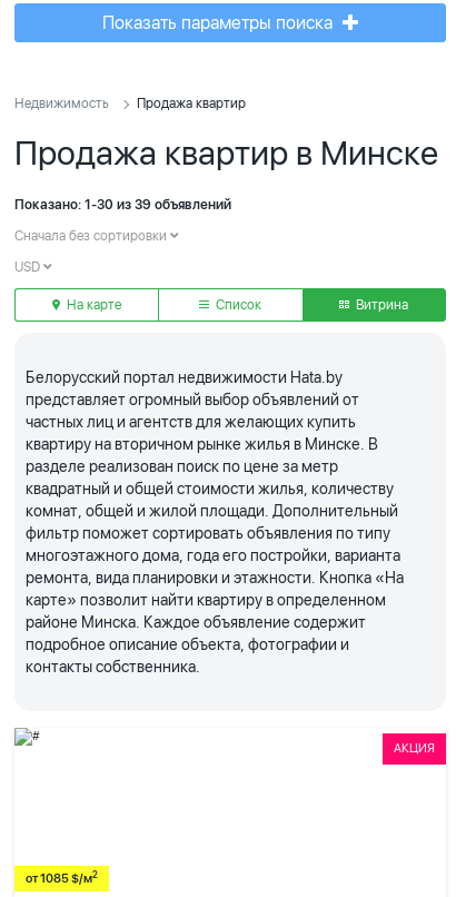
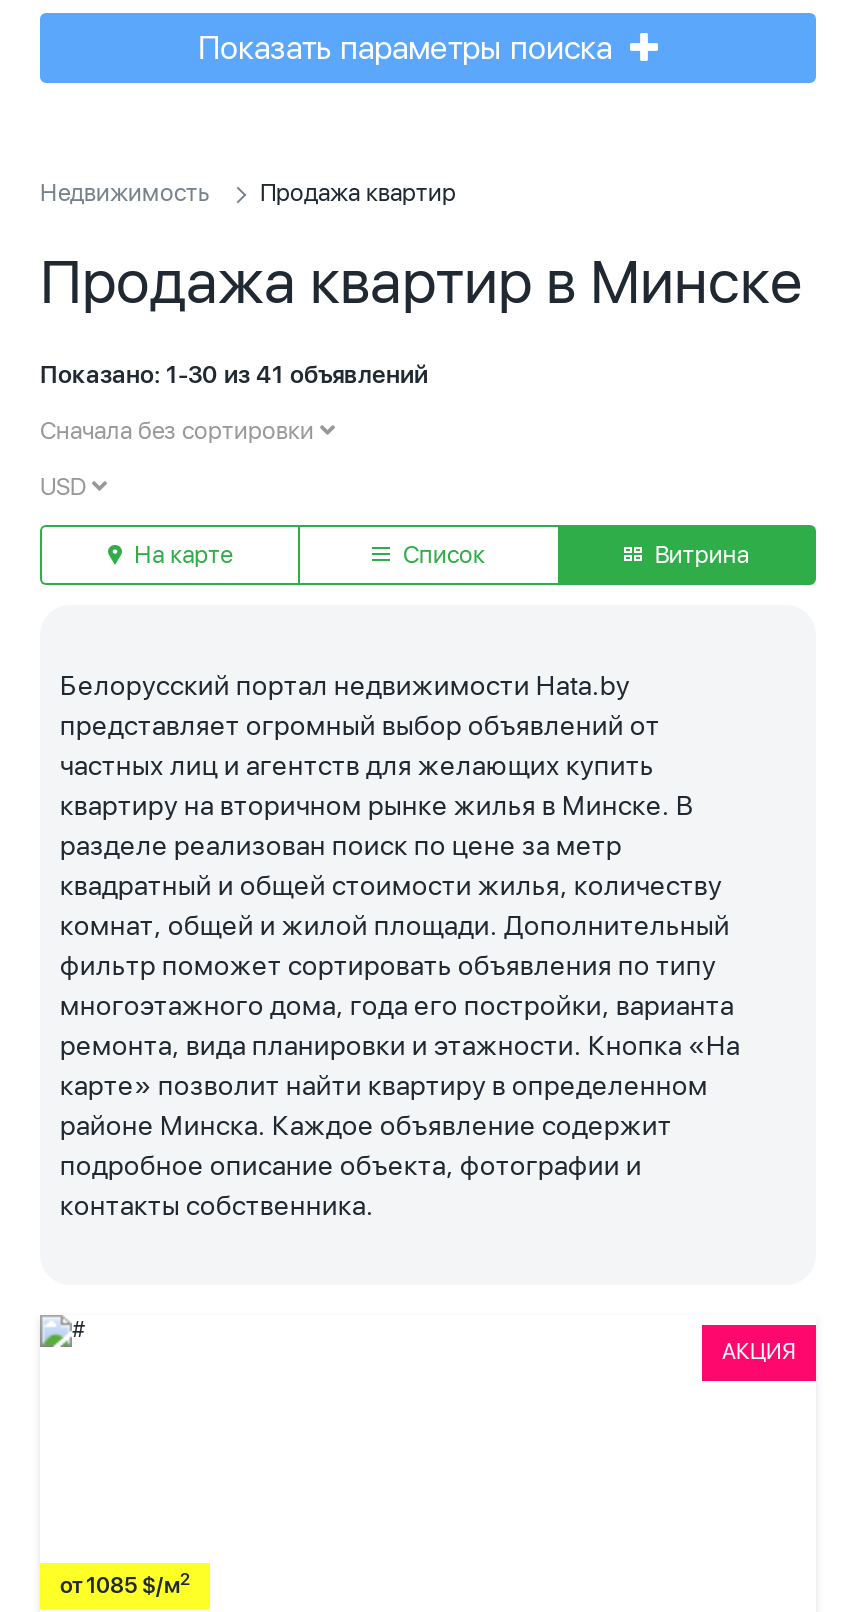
[14,197,231,213] Показано: 1-30 из 39 объявлений -> [40,361,428,389] Показано: 1-30 из 41 объявлений

